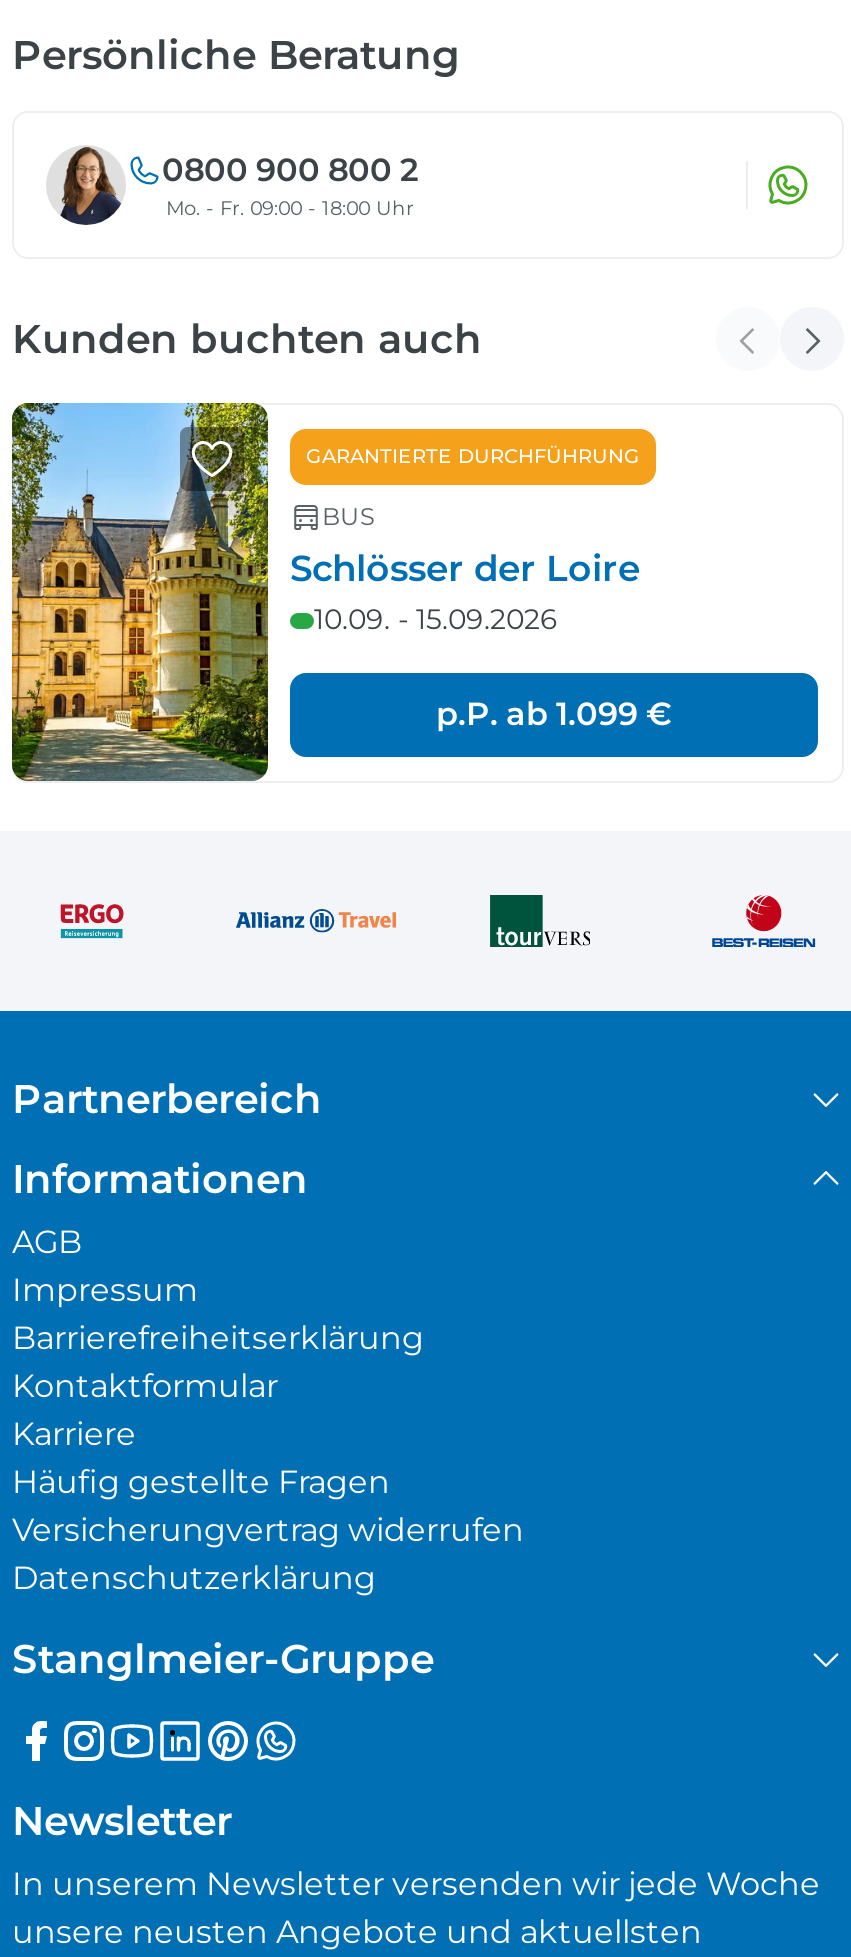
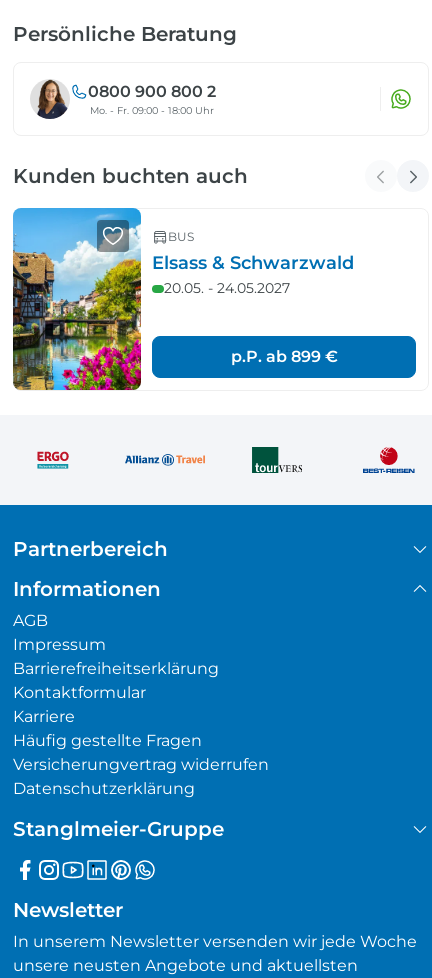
[10,401,640,783] [image] | Schlösser der Loire | 10.09. - 15.09.2026 -> [12,207,354,391] [image] | Elsass & Schwarzwald | 20.05. - 24.05.2027
[306,446,640,468] GARANTIERTE DURCHFÜHRUNG -> none
moved [322,502,374,532] -> [168,229,194,244]: BUS
[436,696,672,734] p.P. ab 1.099 € -> [230,347,337,366] p.P. ab 899 €

